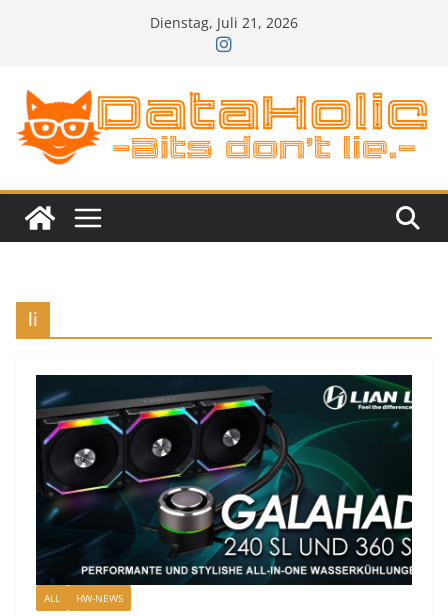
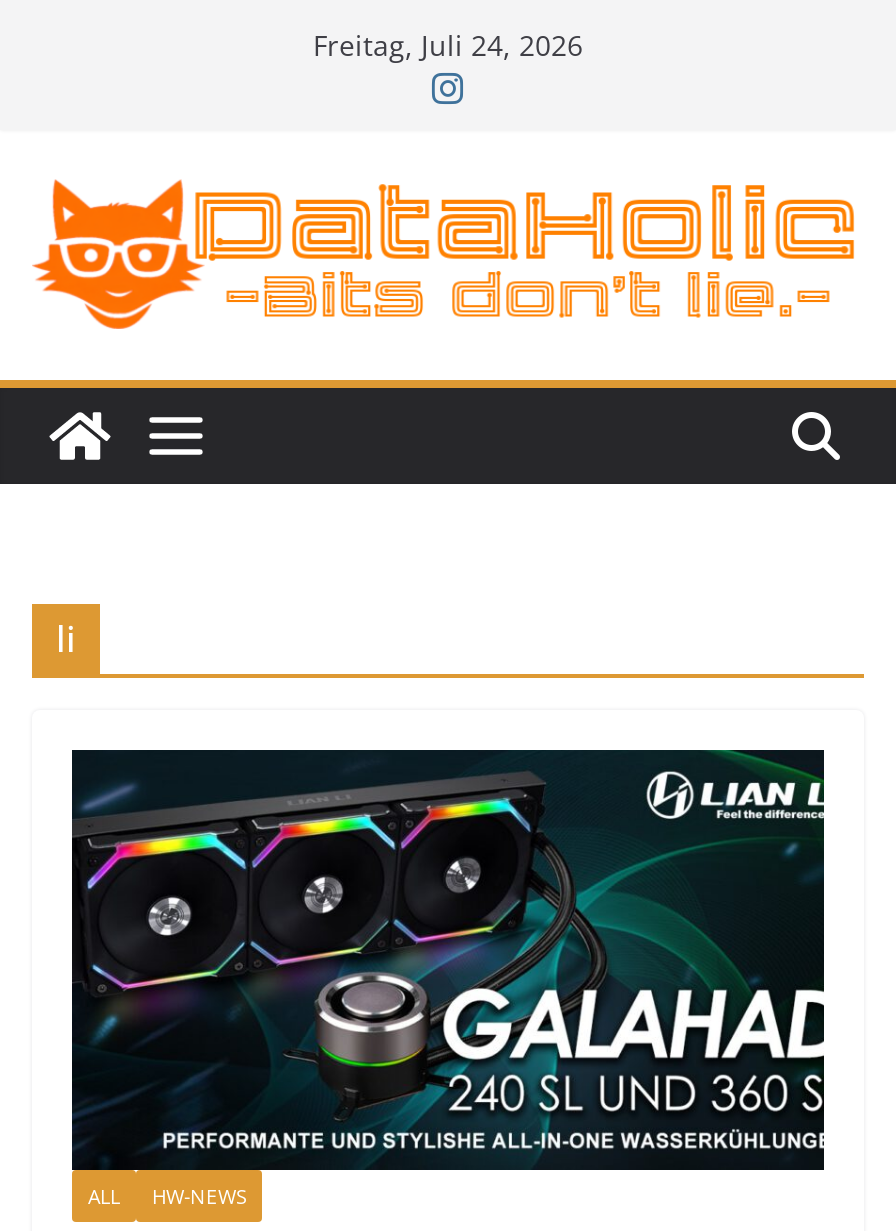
[150,13,298,32] Dienstag, Juli 21, 2026 -> [313,26,583,64] Freitag, Juli 24, 2026

